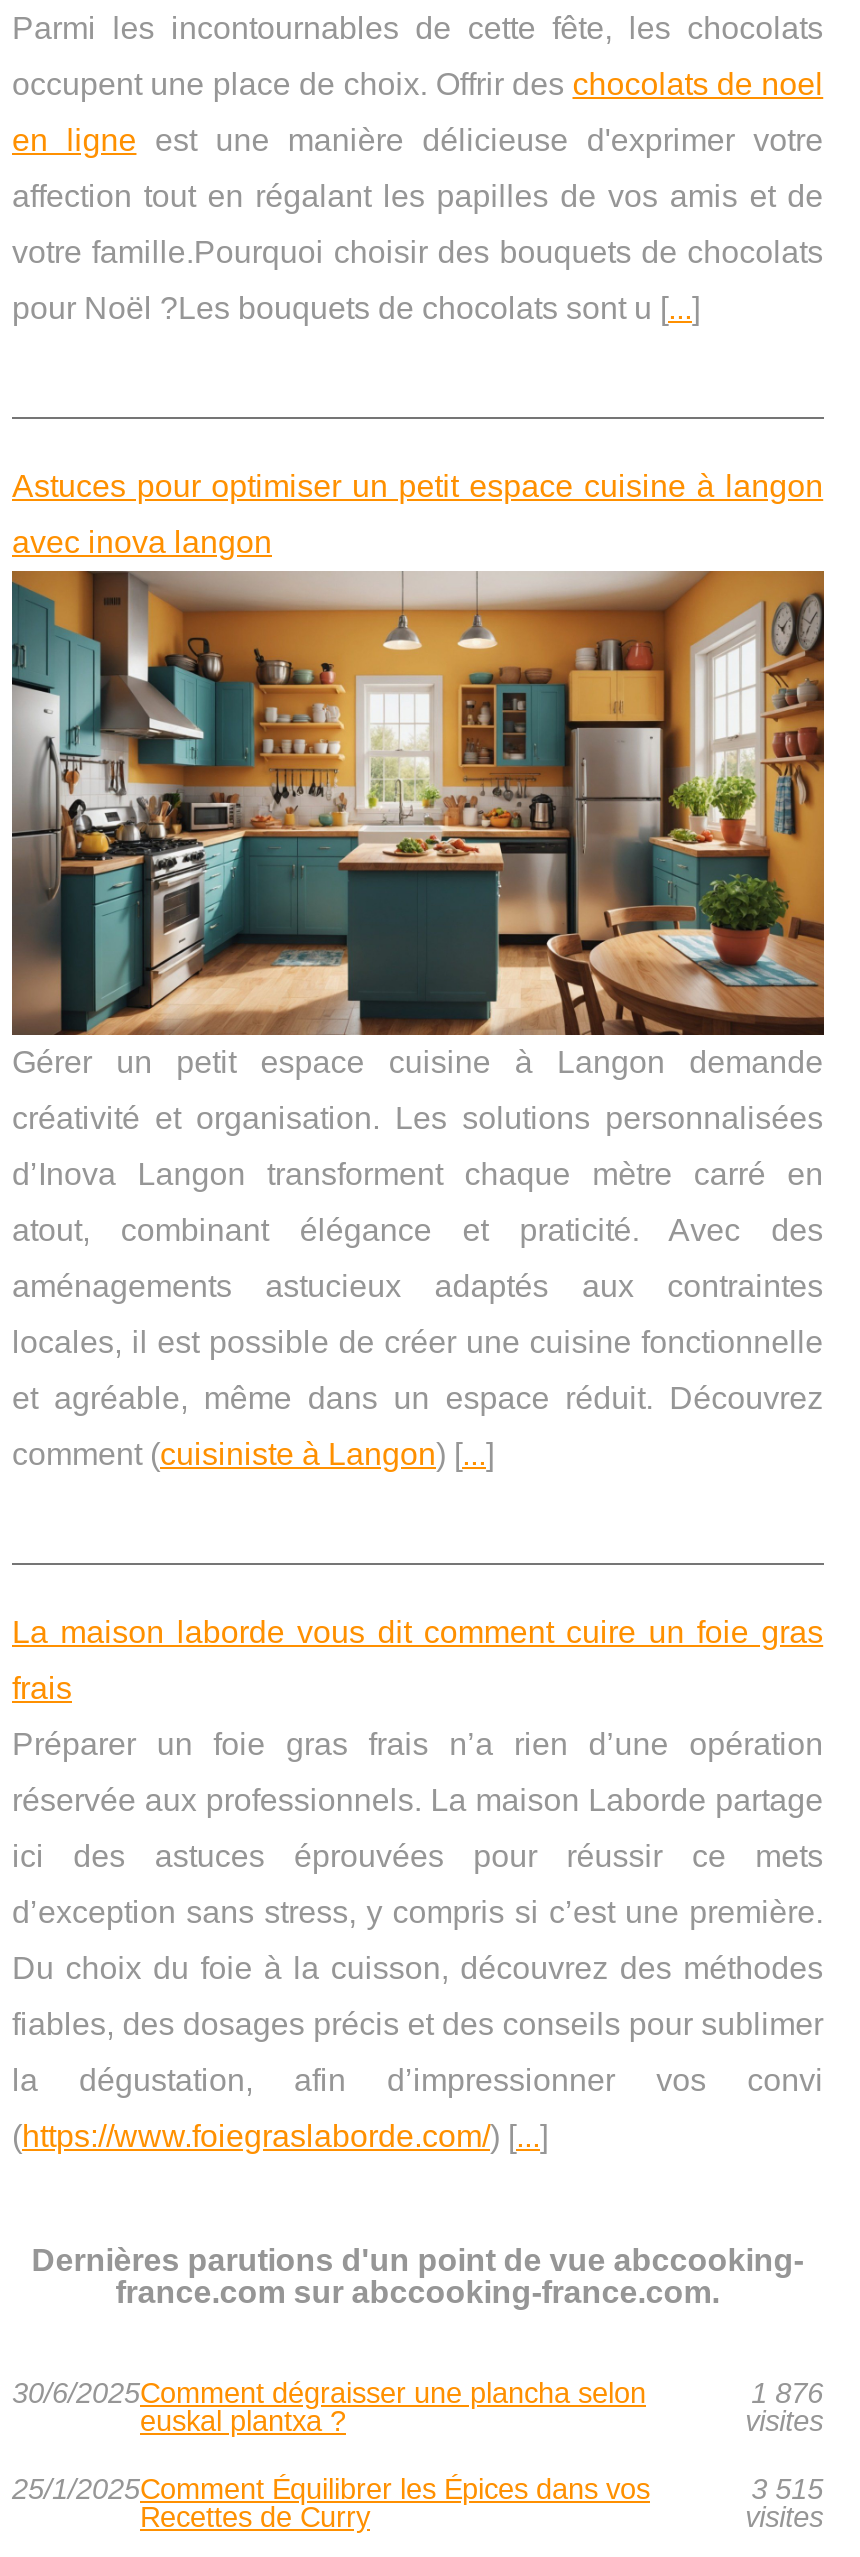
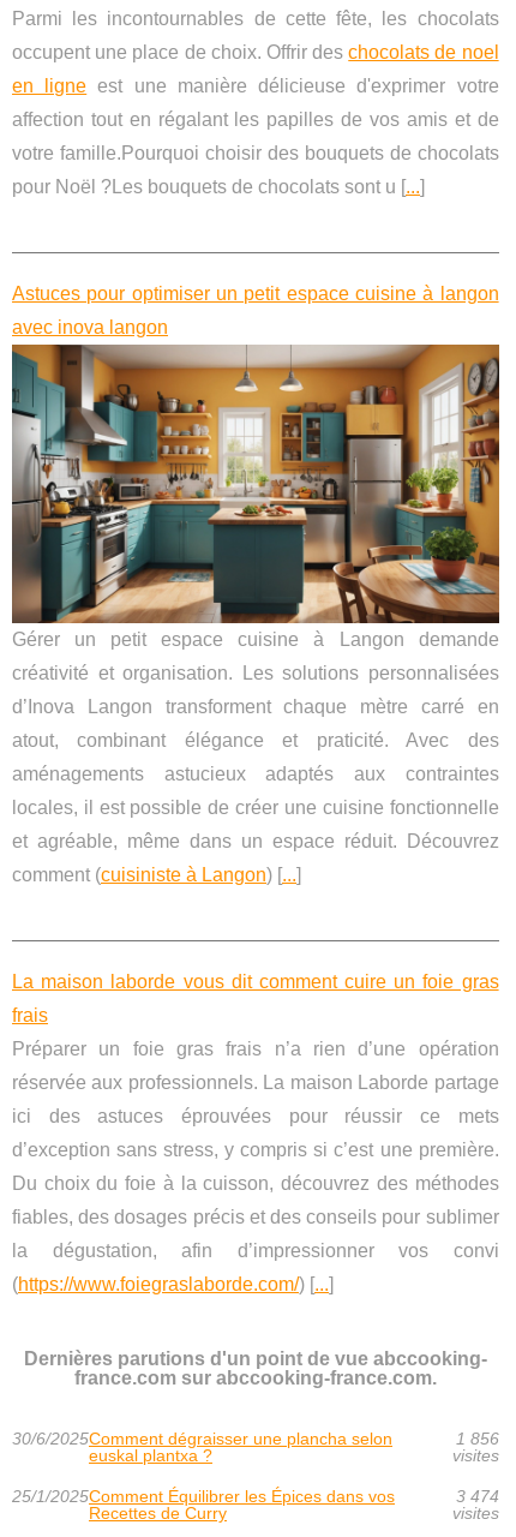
[751,2377,823,2409] 1 876 -> [456,1429,499,1448] 1 856
[751,2473,823,2505] 3 515 -> [456,1487,499,1506] 3 474

